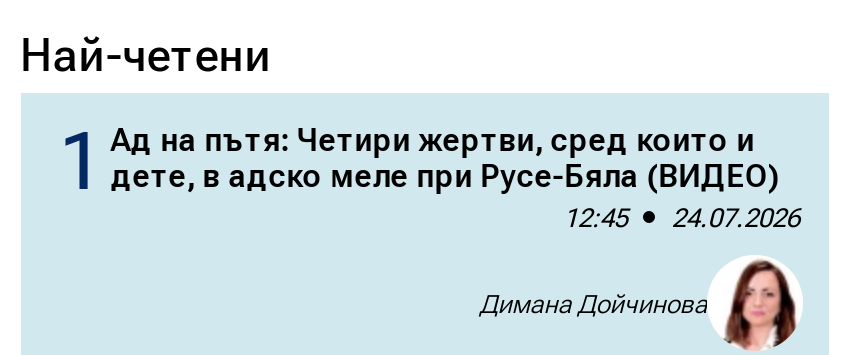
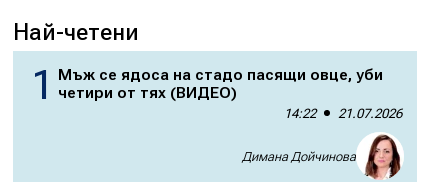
[111,123,799,233] Ад на пътя: Четири жертви, сред които и | дете, в адско меле при Русе-Бяла (ВИДЕО) | 12:45 | 24.07.2026 -> [58,66,402,121] Мъж се ядоса на стадо пасящи овце, уби | четири от тях (ВИДЕО) | 14:22 | 21.07.2026

